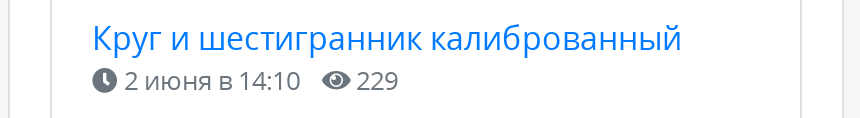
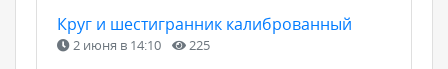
[118,61,398,97] 2 июня в 14:10 229 -> [70,35,210,53] 2 июня в 14:10 225

